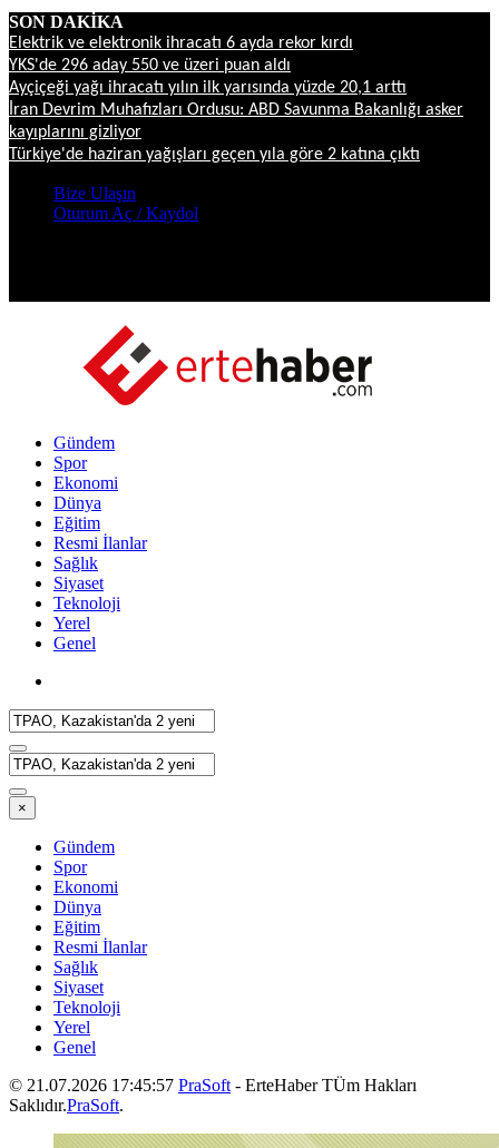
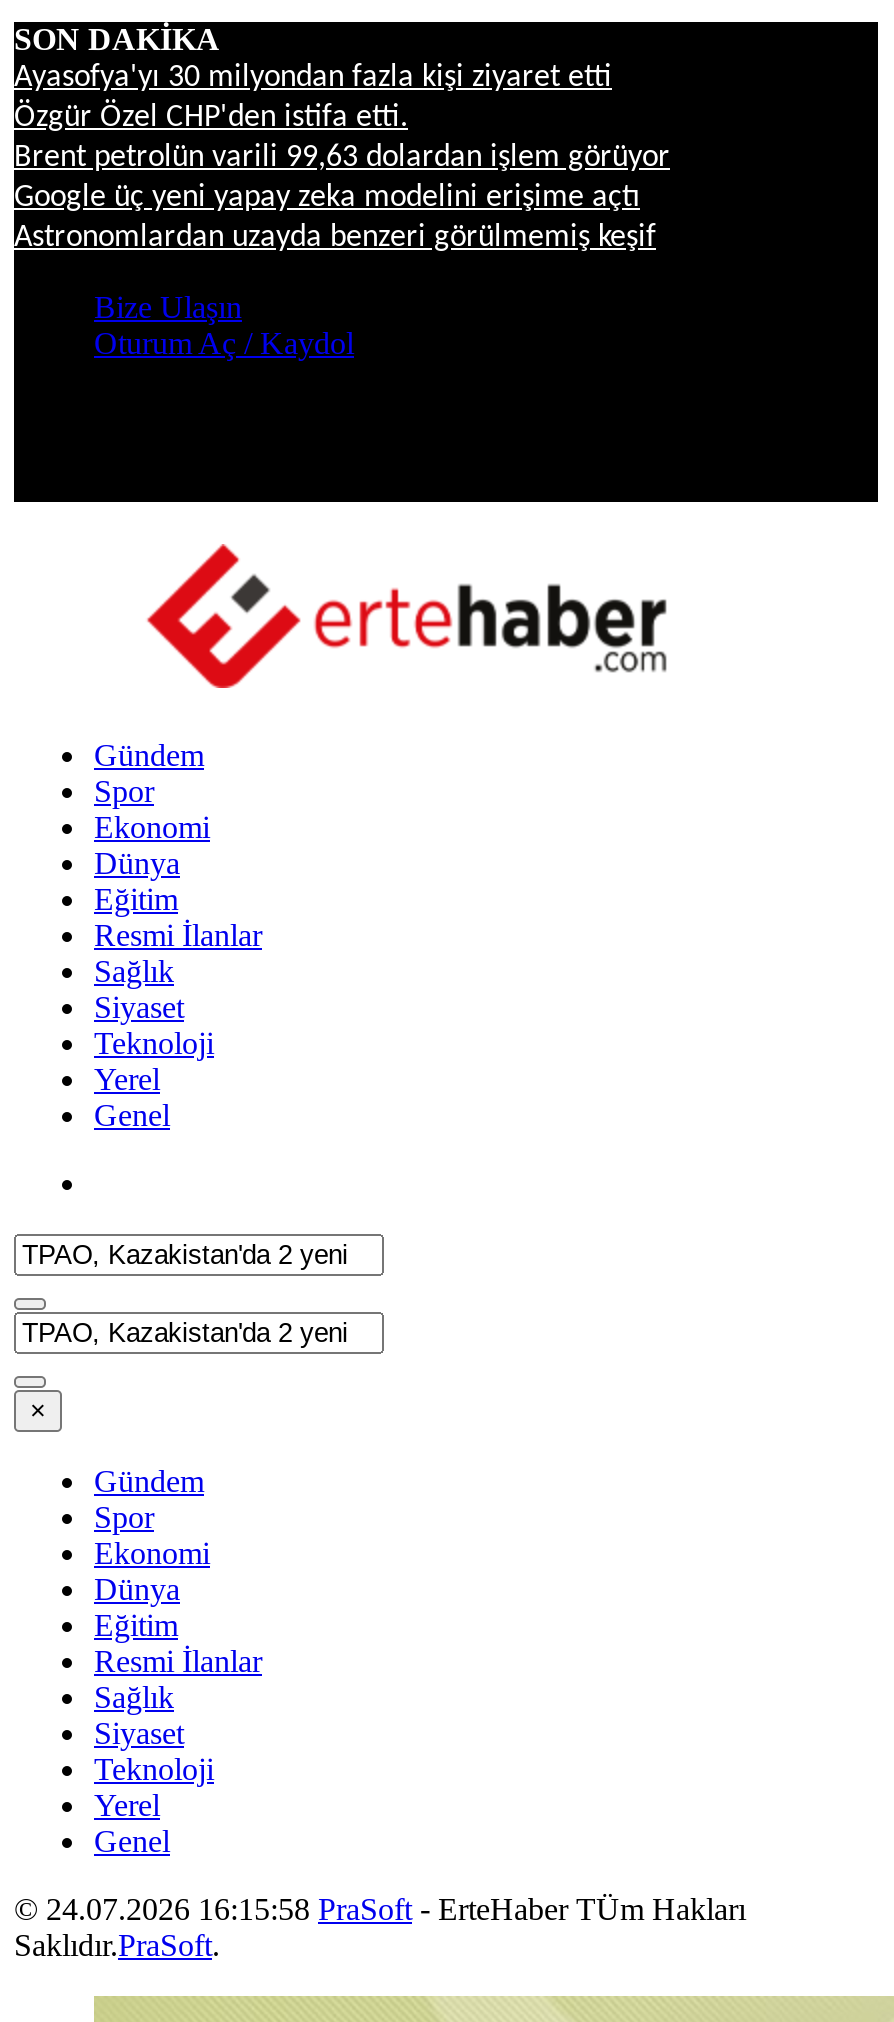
[9,35,463,164] Elektrik ve elektronik ihracatı 6 ayda rekor kırdı | YKS'de 296 aday 550 ve üzeri puan aldı | Ayçiçeği yağı ihracatı yılın ilk yarısında yüzde 20,1 arttı | İran Devrim Muhafızları Ordusu: ABD Savunma Bakanlığı asker | kayıplarını gizliyor | Türkiye'de haziran yağışları geçen yıla göre 2 katına çıktı -> [14,62,670,254] Ayasofya'yı 30 milyondan fazla kişi ziyaret etti | Özgür Özel CHP'den istifa etti. | Brent petrolün varili 99,63 dolardan işlem görüyor | Google üç yeni yapay zeka modelini erişime açtı | Astronomlardan uzayda benzeri görülmemiş keşif
[9,1076,417,1095] © 21.07.2026 17:45:57 PraSoft - ErteHaber TÜm Hakları -> [14,1892,746,1926] © 24.07.2026 16:15:58 PraSoft - ErteHaber TÜm Hakları

